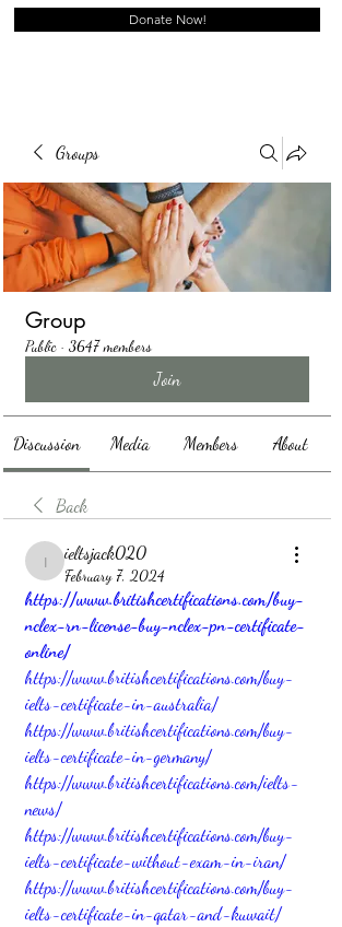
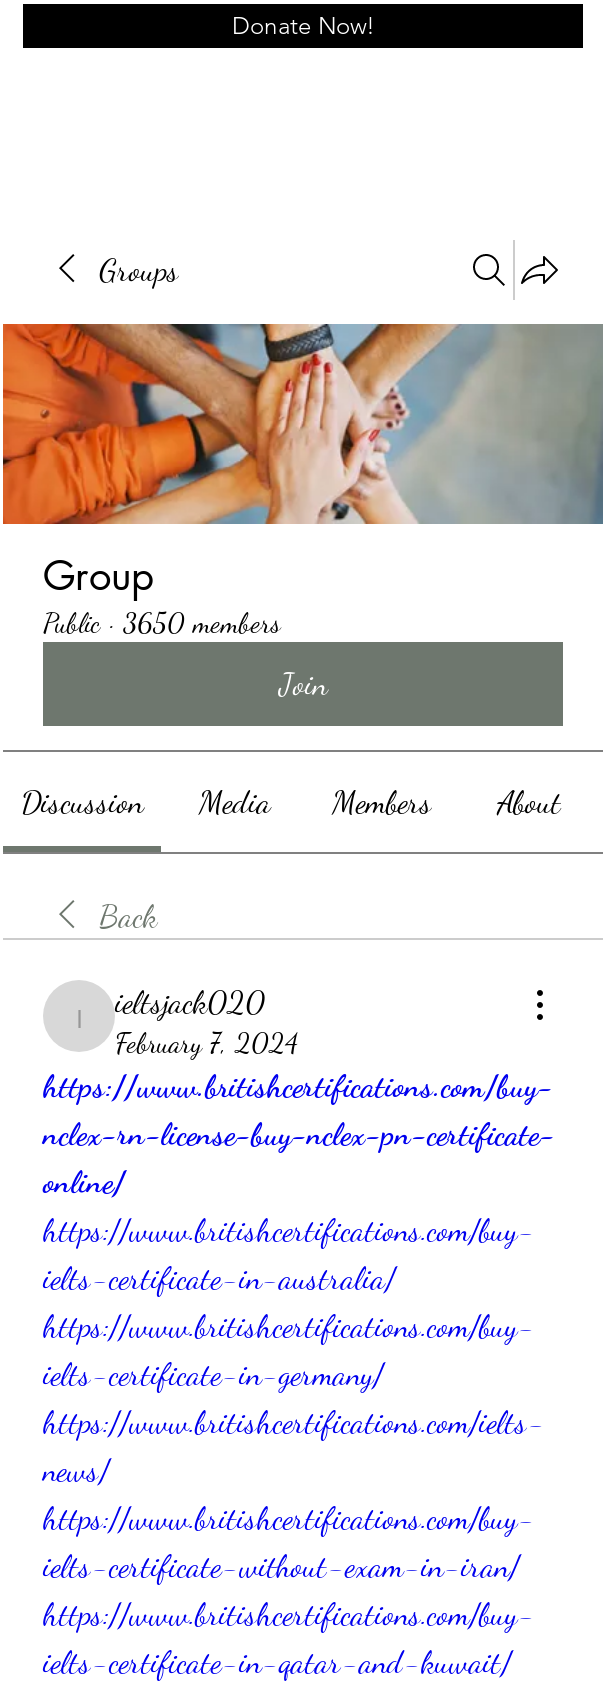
[25,337,152,355] Public · 3647 members -> [43,606,281,640] Public · 3650 members

